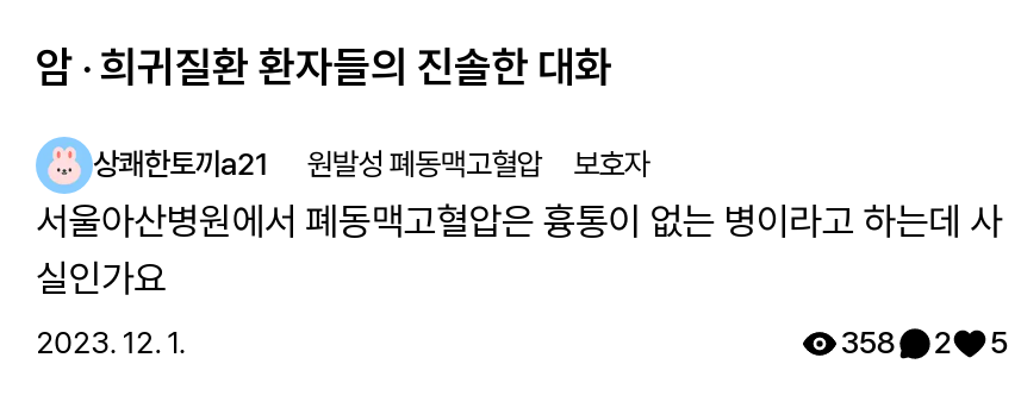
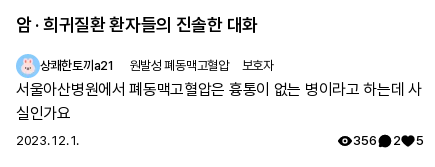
[840,324,1008,359] 358 2 5 -> [353,133,424,148] 356 2 5

